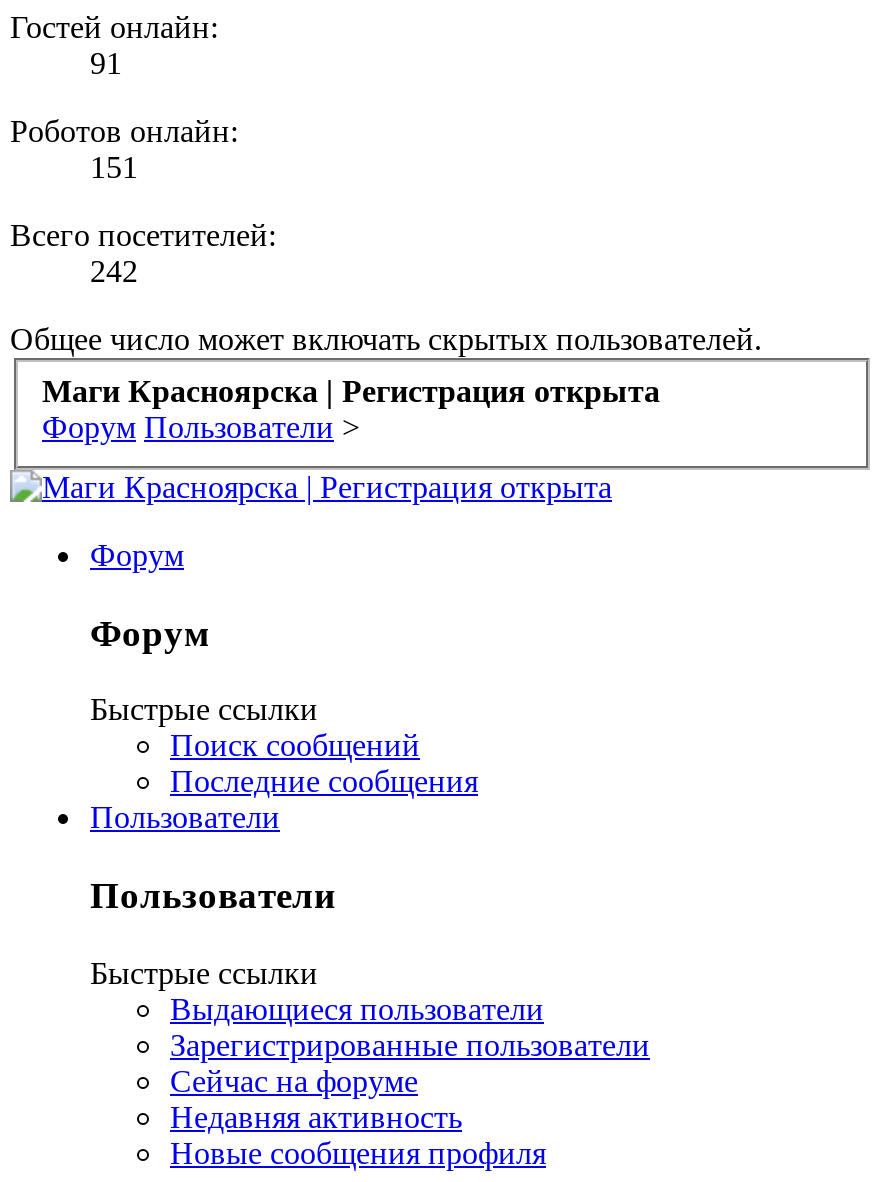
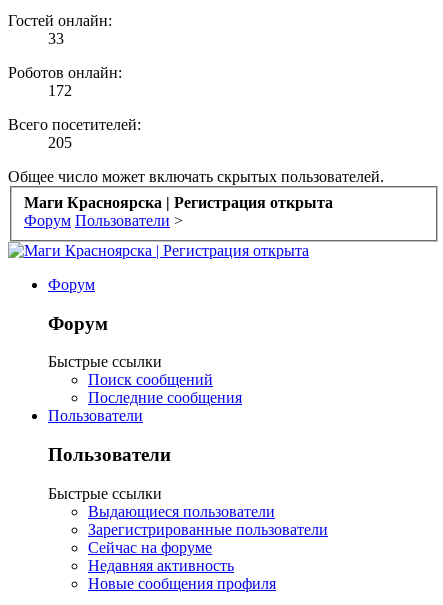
[90,47,122,81] 91 -> [48,30,64,47] 33
[90,151,138,185] 151 -> [48,82,72,99] 172
[90,255,138,289] 242 -> [48,134,72,151] 205

